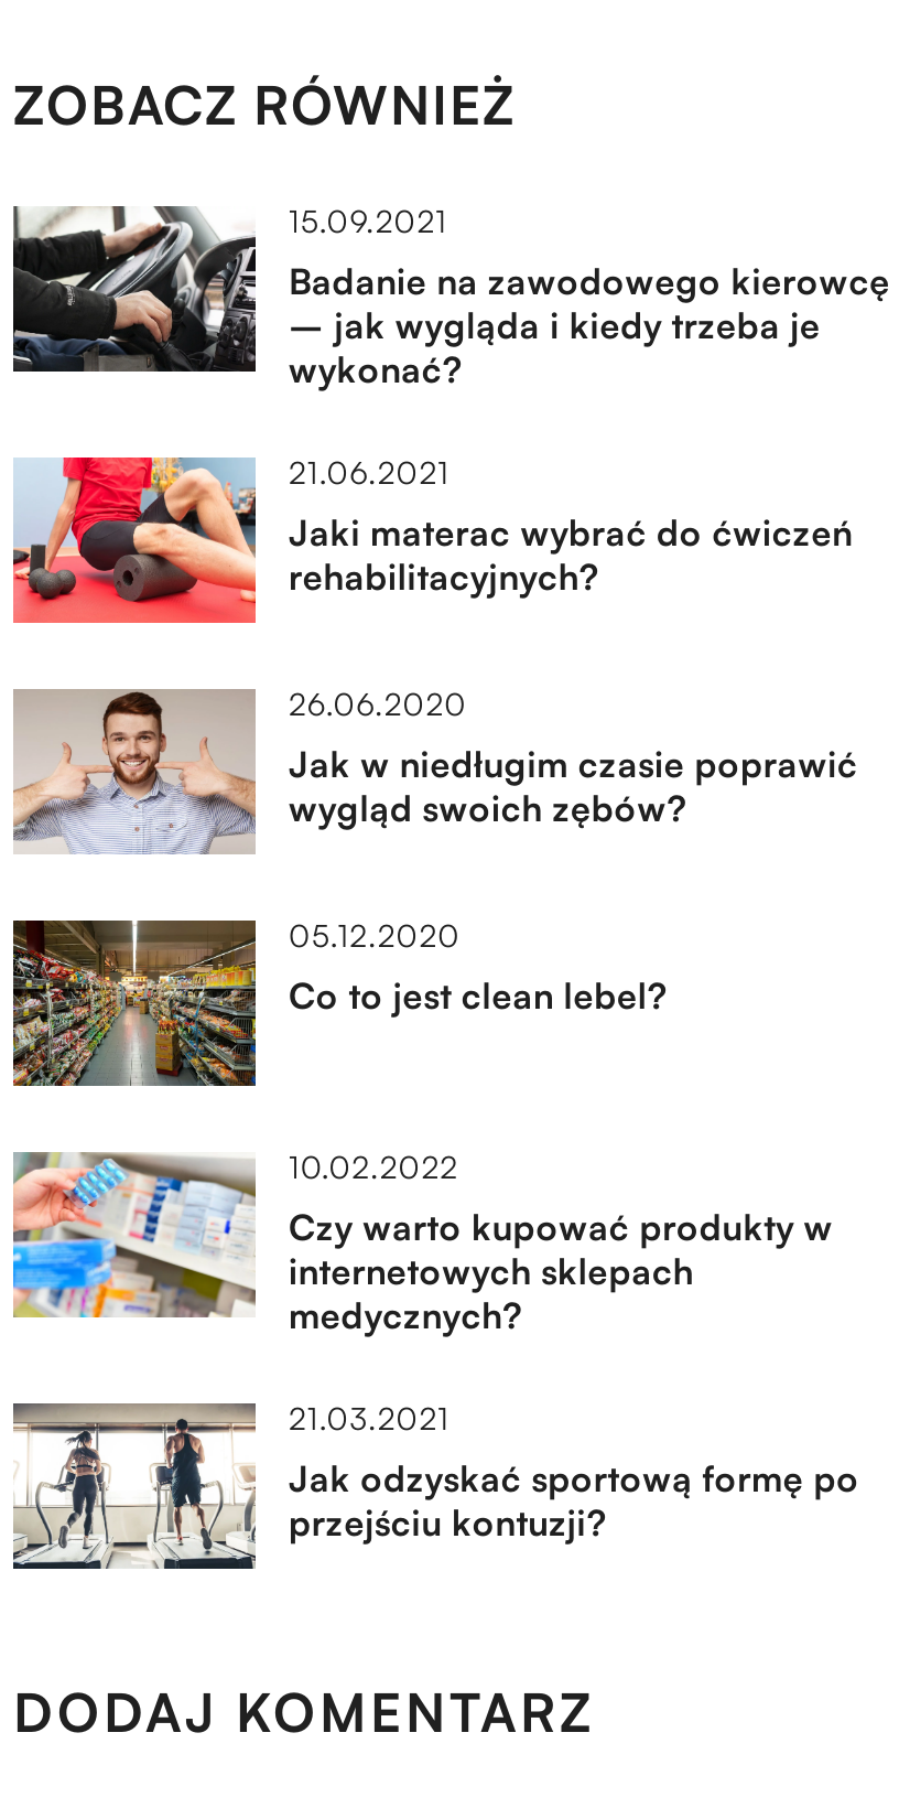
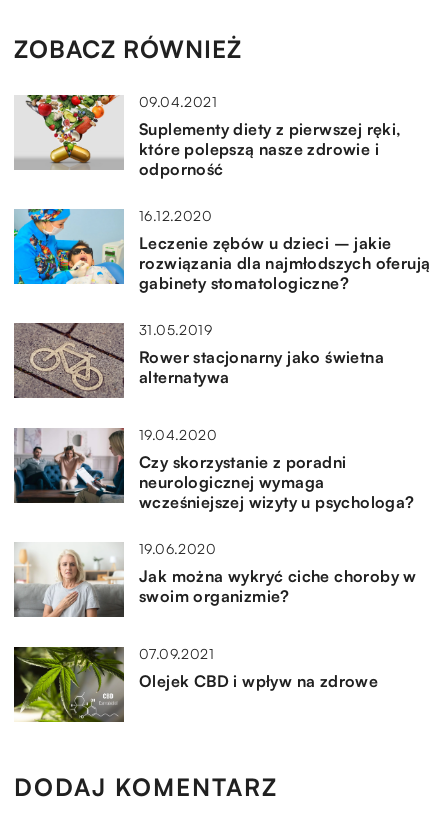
[11,203,890,392] [image] | 15.09.2021 | Badanie na zawodowego kierowcę | – jak wygląda i kiedy trzeba je | wykonać? -> [14,93,402,179] [image] | 09.04.2021 | Suplementy diety z pierwszej ręki, | które polepszą nasze zdrowie i | odporność
[11,454,853,625] [image] | 21.06.2021 | Jaki materac wybrać do ćwiczeń | rehabilitacyjnych? -> [13,207,430,293] [image] | 16.12.2020 | Leczenie zębów u dzieci – jakie | rozwiązania dla najmłodszych oferują | gabinety stomatologiczne?
[13,685,858,854] [image] | 26.06.2020 | Jak w niedługim czasie poprawić | wygląd swoich zębów? -> [13,321,384,399] [image] | 31.05.2019 | Rower stacjonarny jako świetna | alternatywa
[11,917,668,1088] [image] | 05.12.2020 | Co to jest clean lebel? -> [14,426,415,512] [image] | 19.04.2020 | Czy skorzystanie z poradni | neurologicznej wymaga | wcześniejszej wizyty u psychologa?
[11,1149,833,1338] [image] | 10.02.2022 | Czy warto kupować produkty w | internetowych sklepach | medycznych? -> [13,533,417,618] [image] | 19.06.2020 | Jak można wykryć ciche choroby w | swoim organizmie?
[11,1400,859,1571] [image] | 21.03.2021 | Jak odzyskać sportową formę po | przejściu kontuzji? -> [13,645,378,723] [image] | 07.09.2021 | Olejek CBD i wpływ na zdrowe

